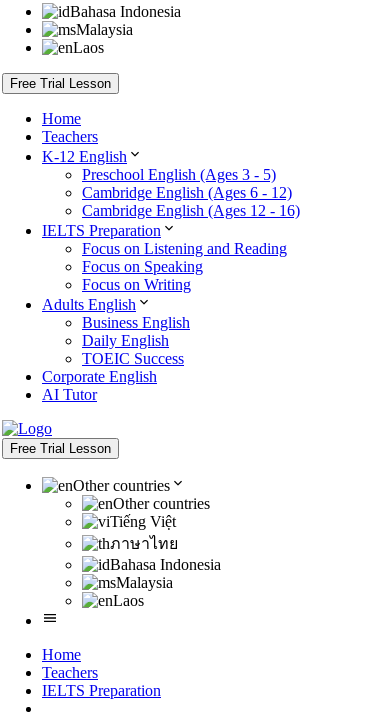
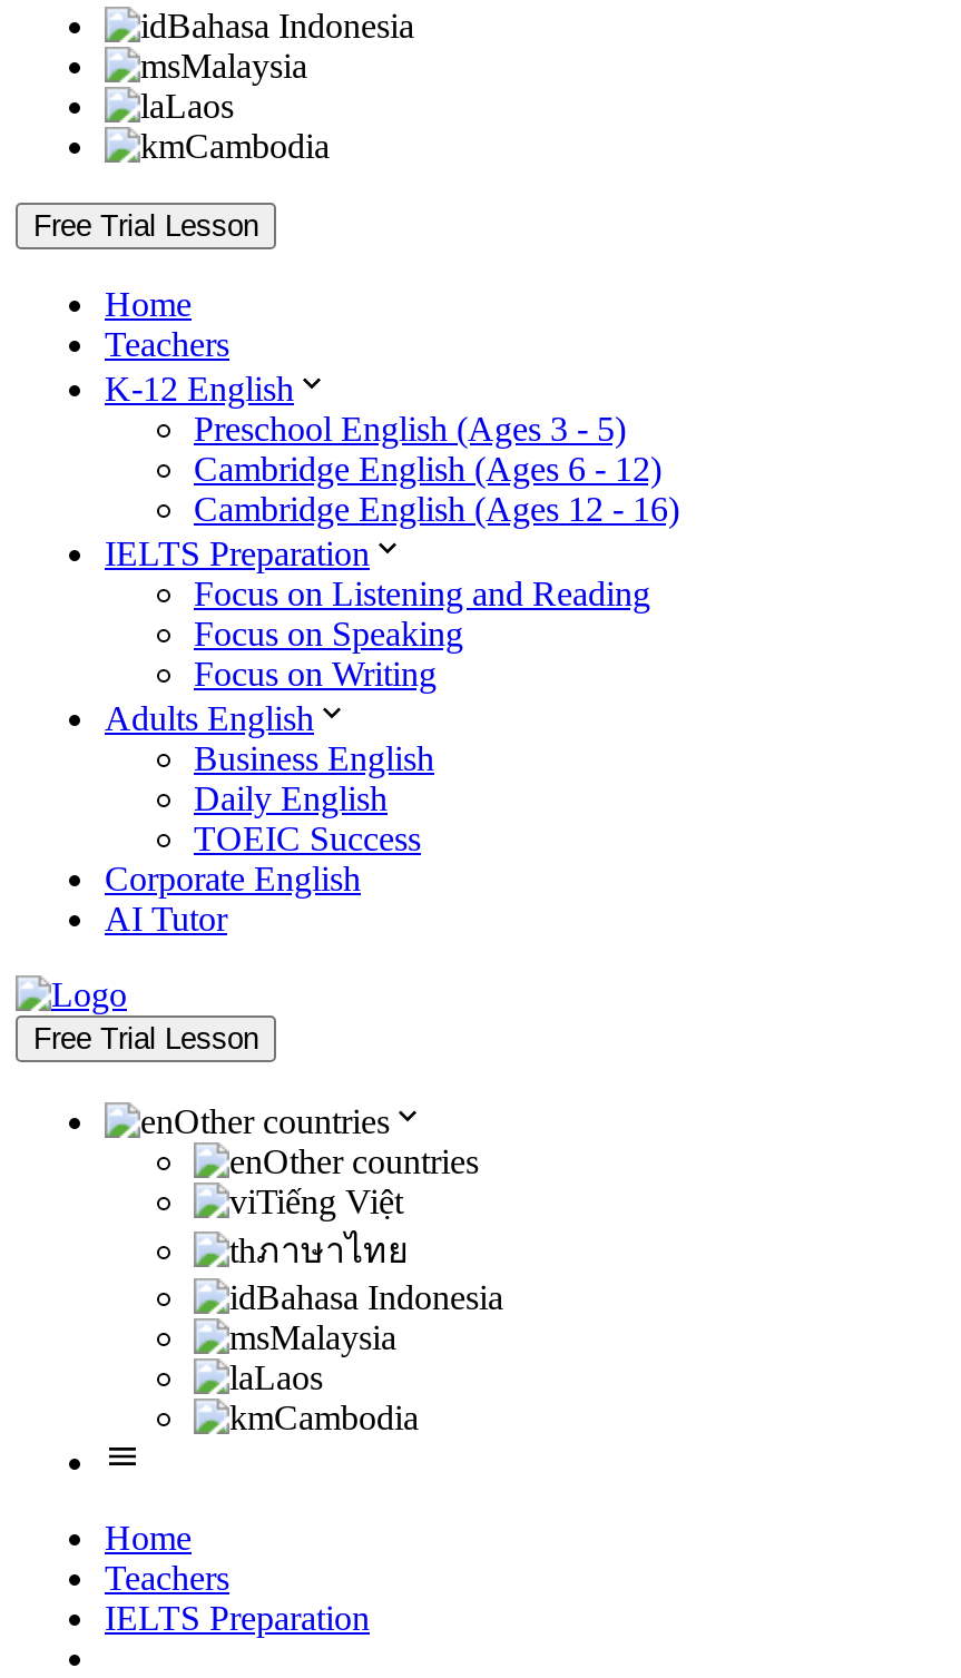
none -> [185,127,330,165] Cambodia
none -> [274,1399,419,1436] Cambodia

